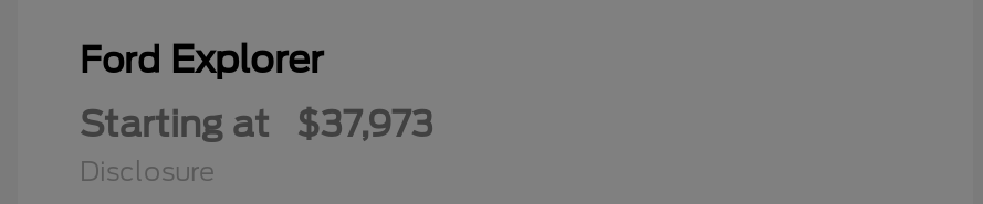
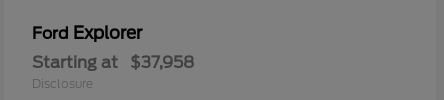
[80,103,433,145] Starting at $37,973 -> [32,53,194,72] Starting at $37,958

